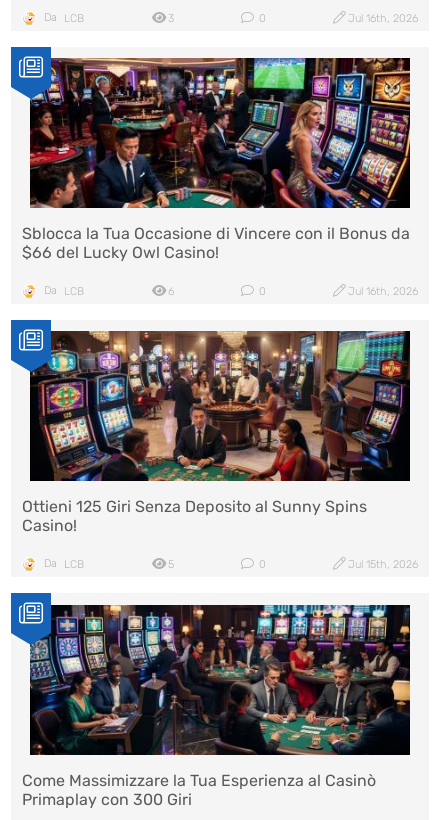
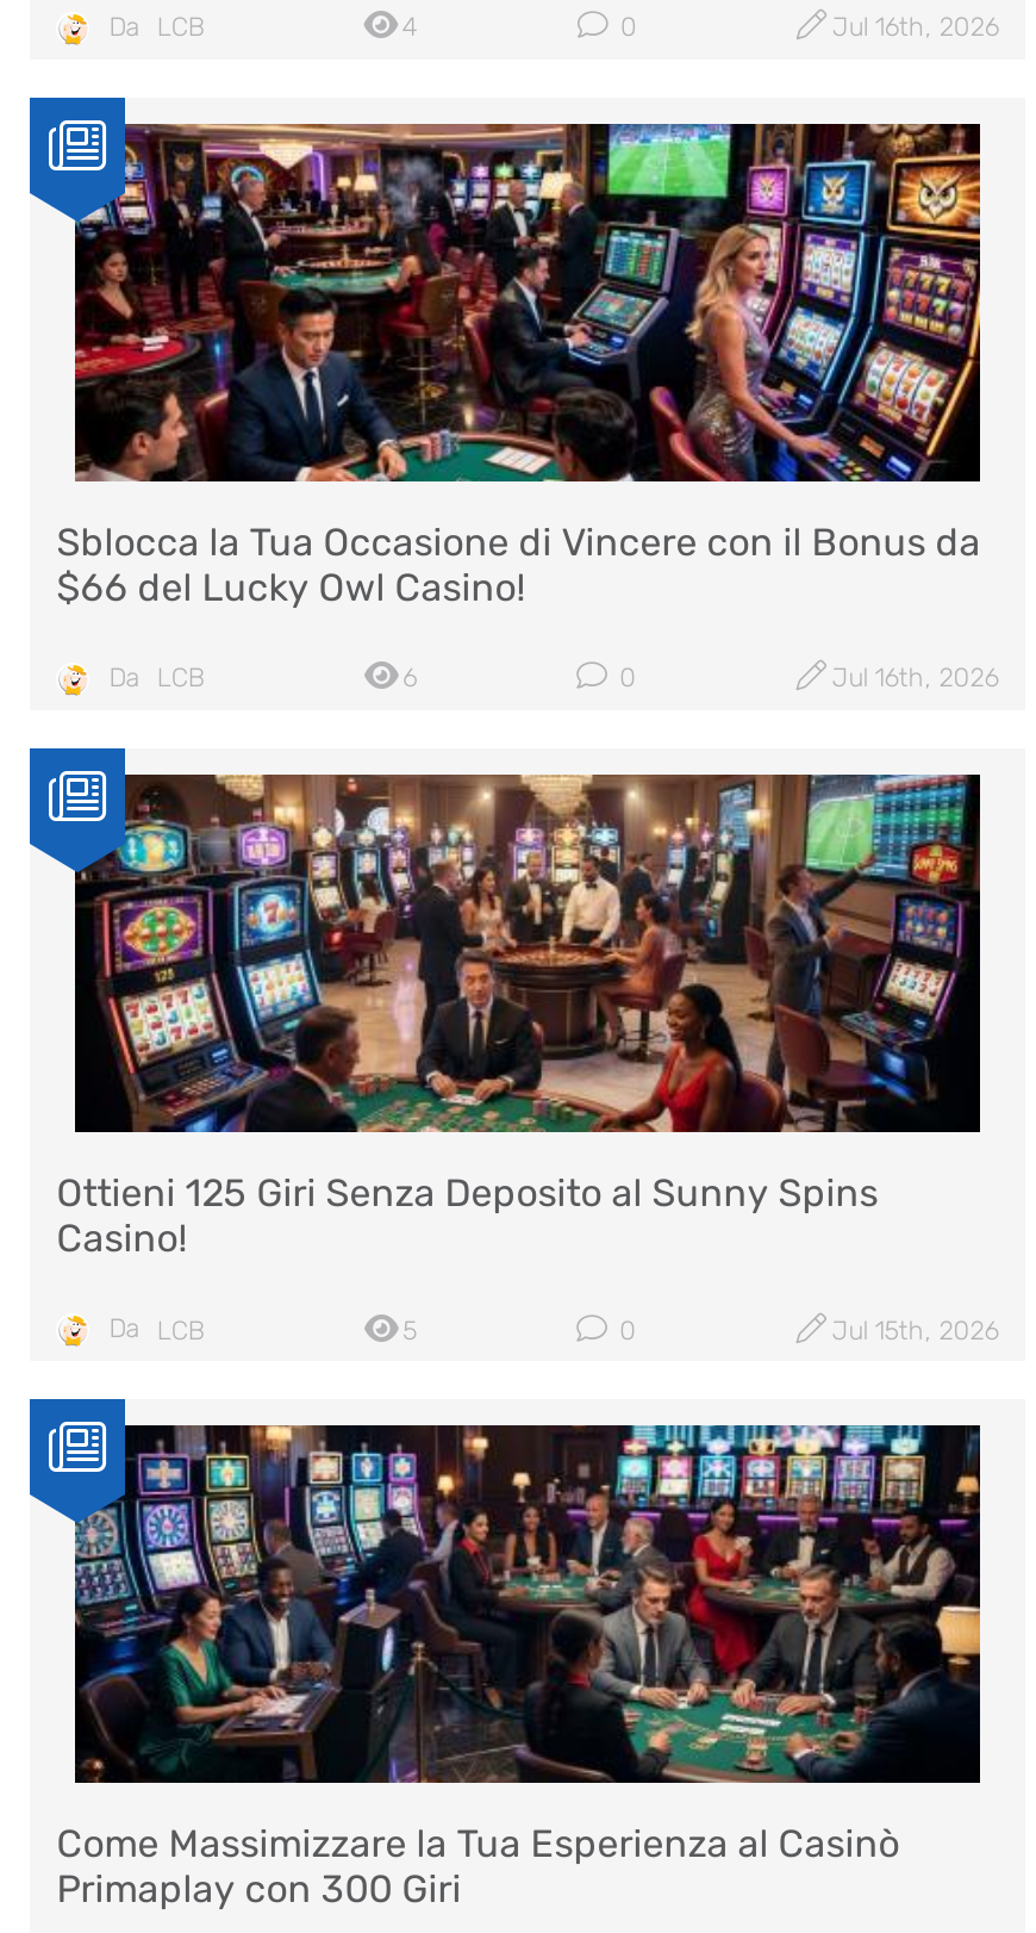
[167,12,173,25] 3 -> [402,12,418,43] 4

